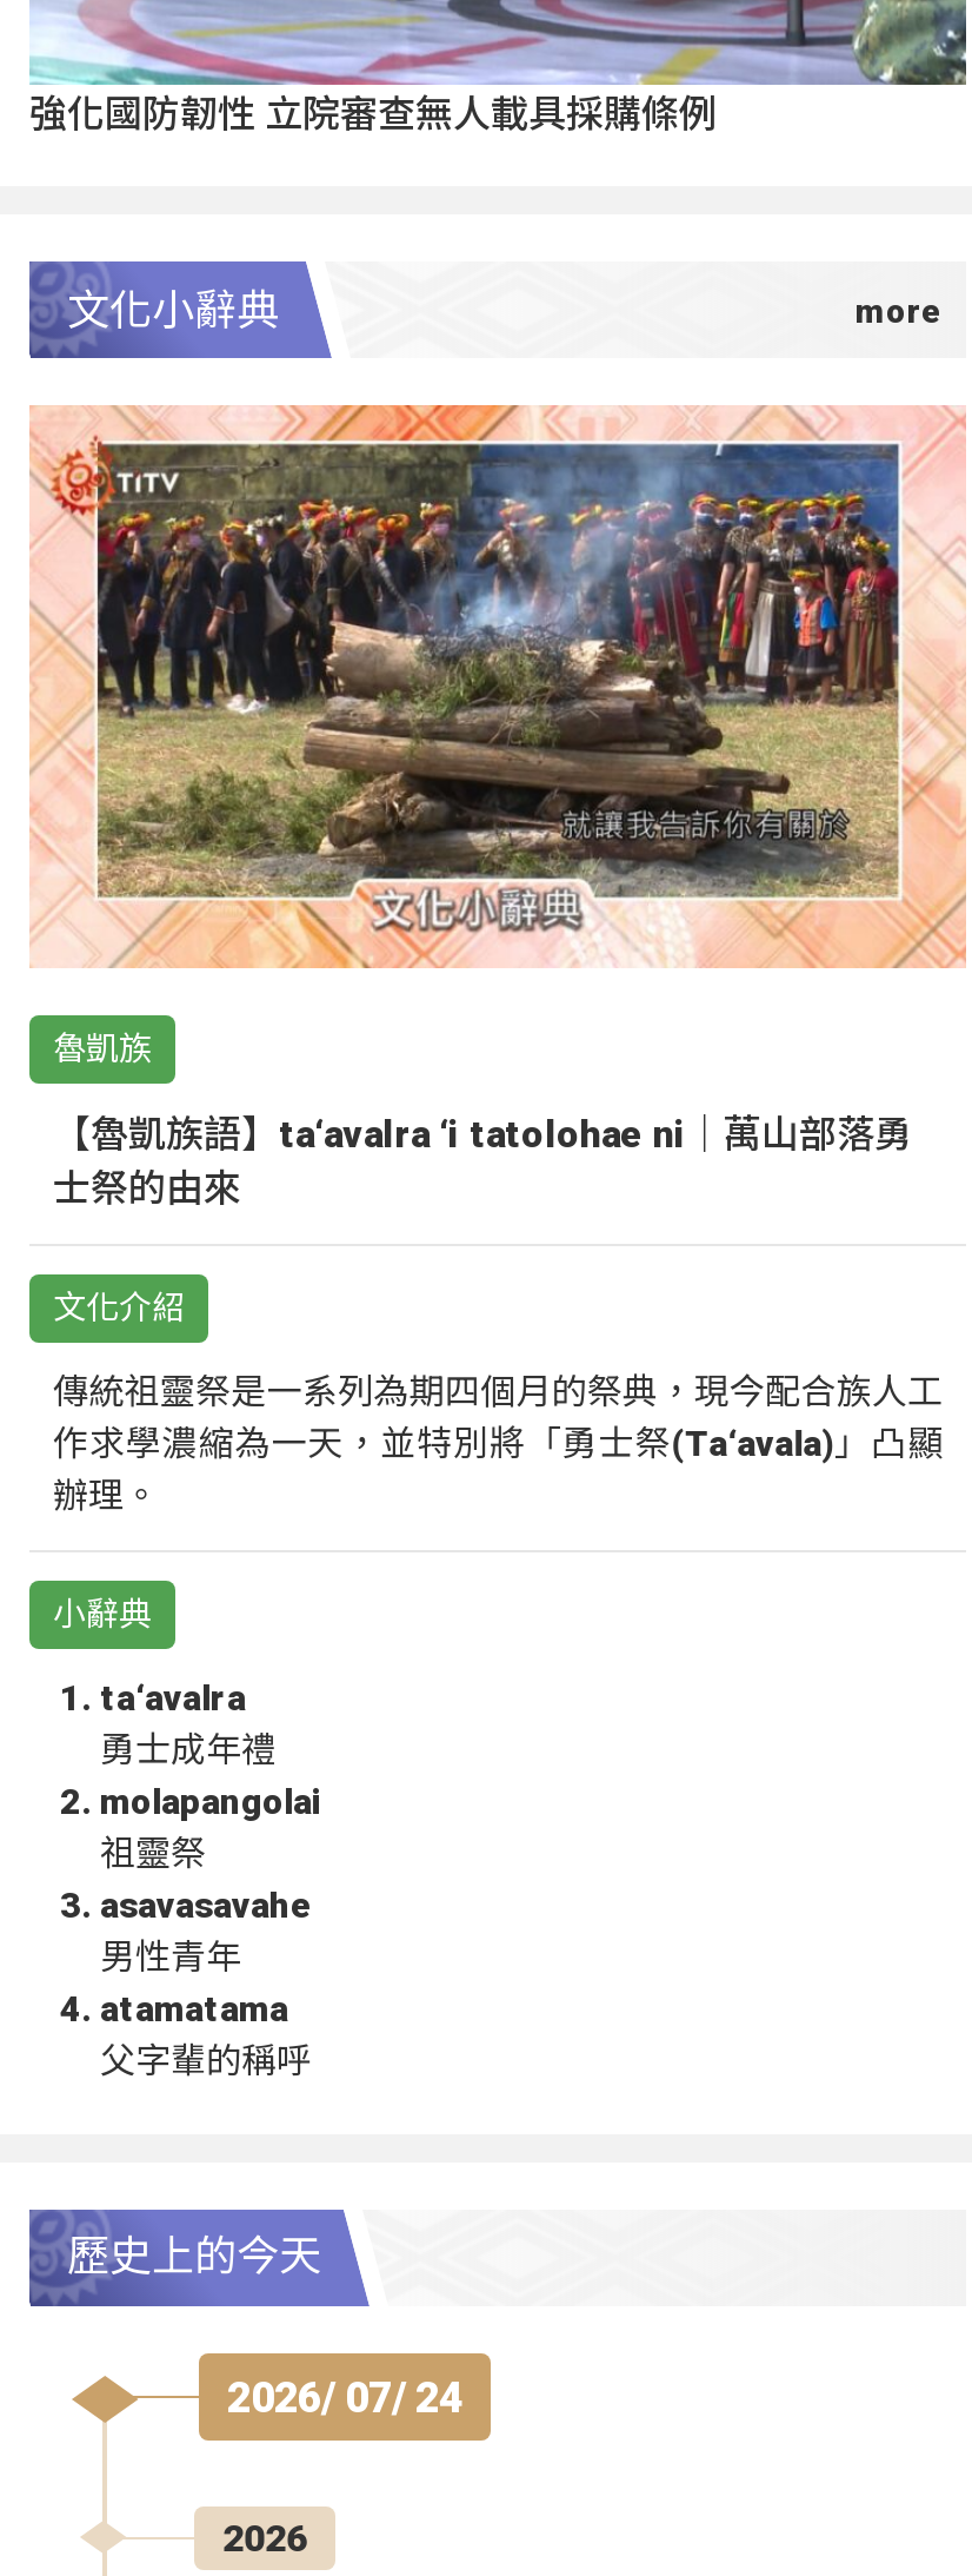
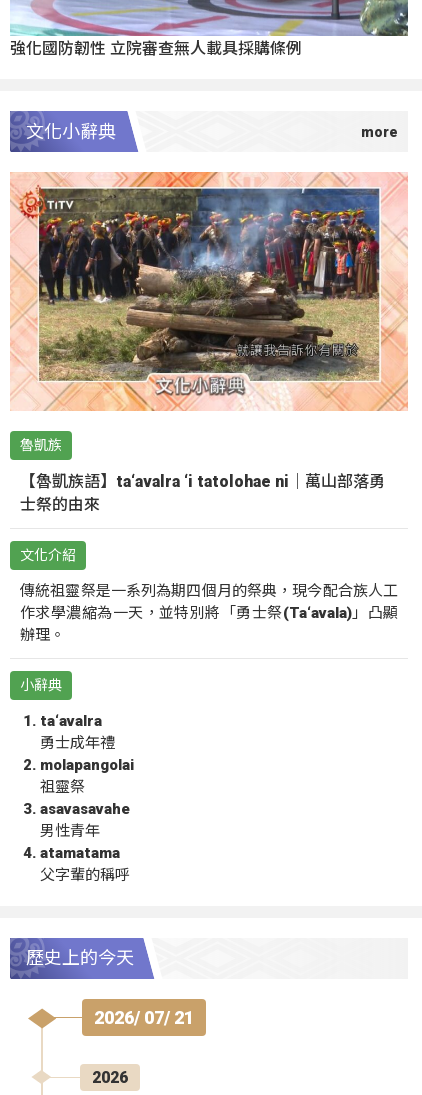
[227,2372,462,2421] 2026/ 07/ 24 -> [94,1007,194,1028] 2026/ 07/ 21

